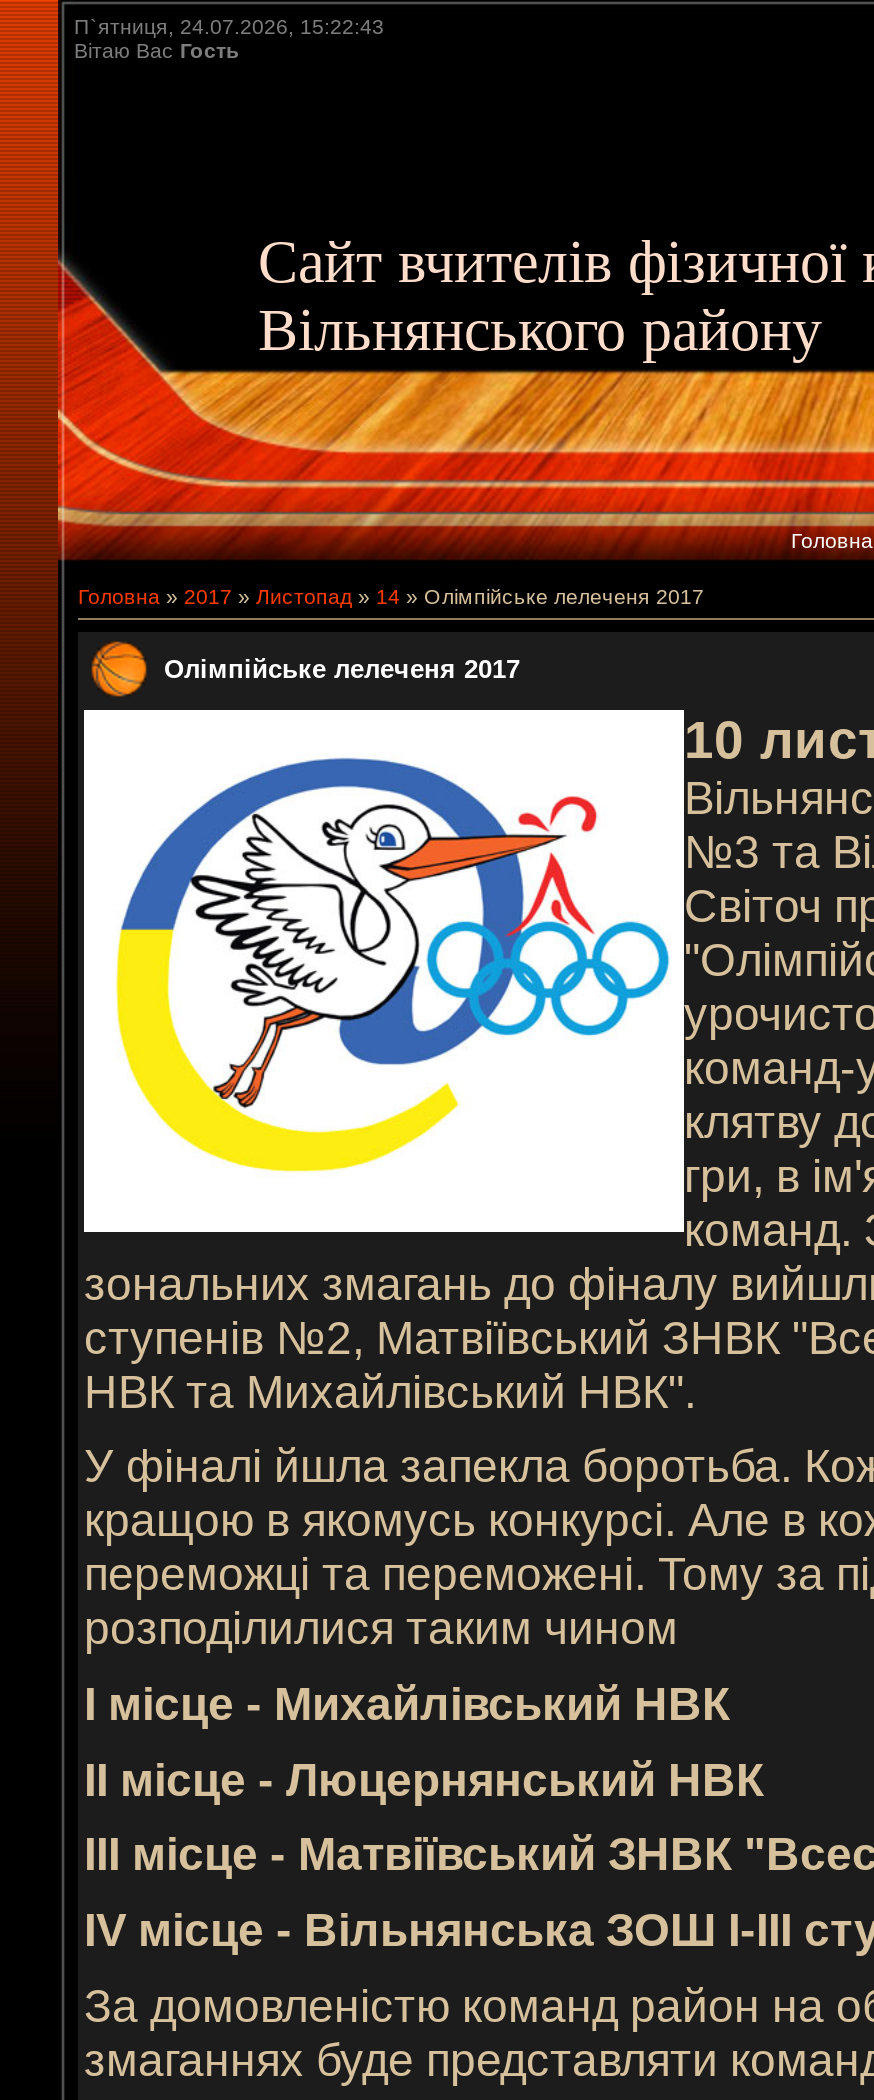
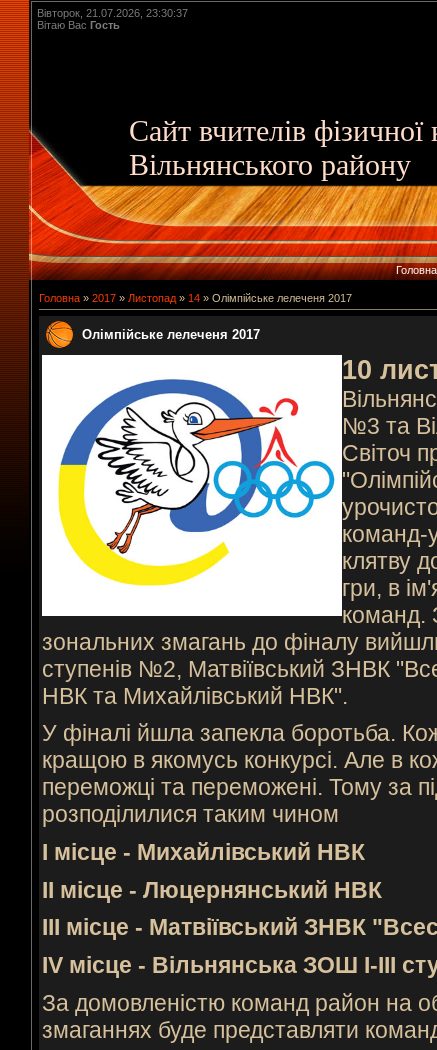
[74,14,384,38] П`ятниця, 24.07.2026, 15:22:43 -> [37,7,188,19] Вівторок, 21.07.2026, 23:30:37

